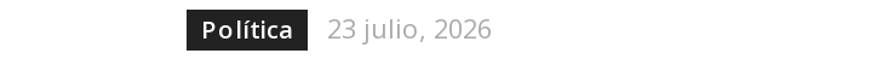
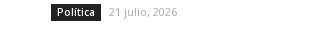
[201,10,492,46] Política 23 julio, 2026 -> [57,4,177,19] Política 21 julio, 2026

